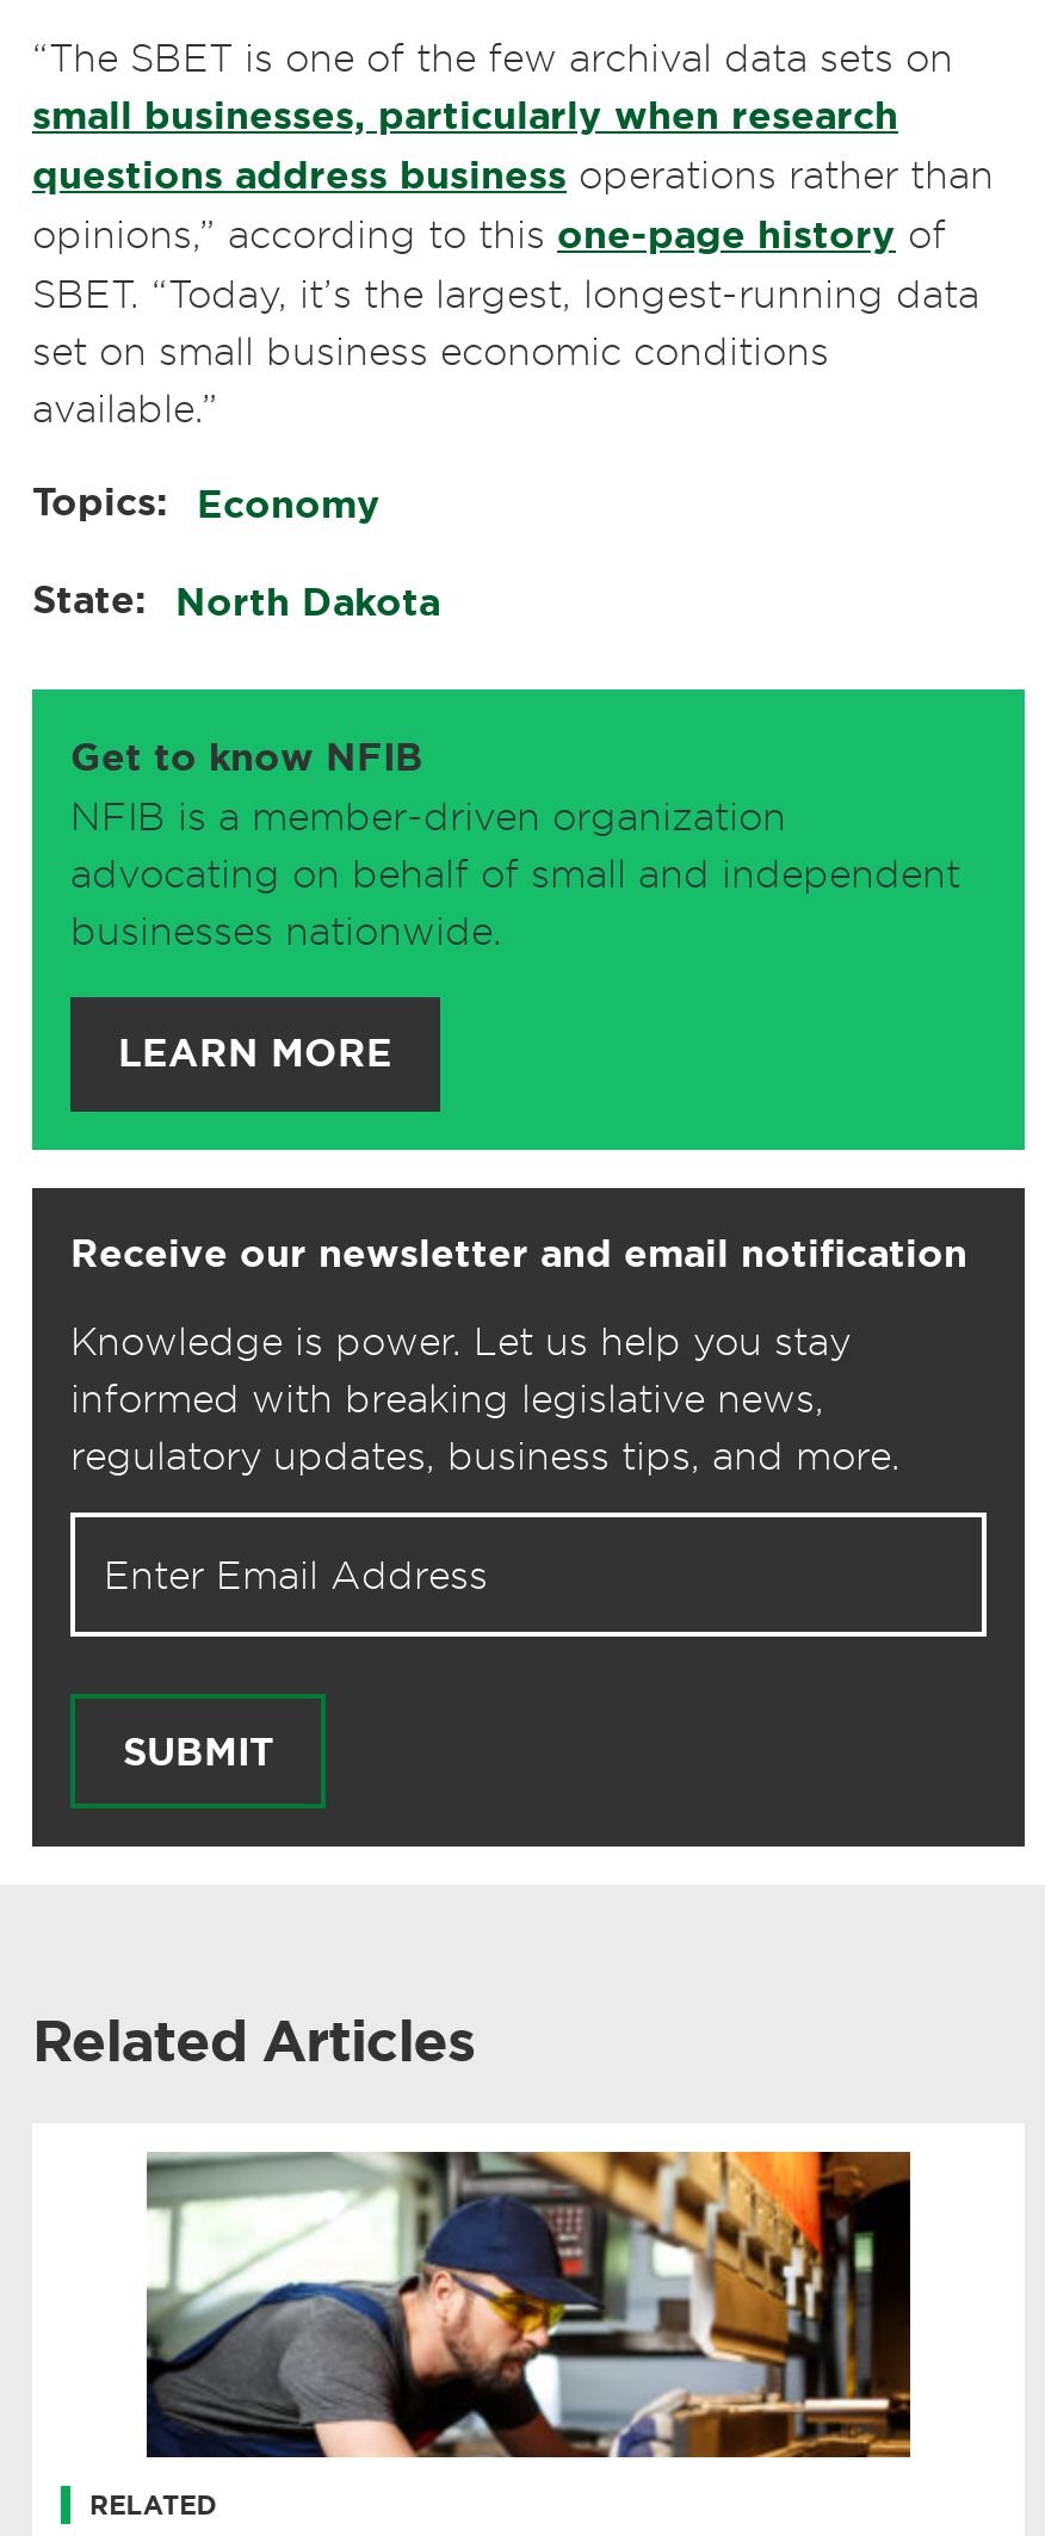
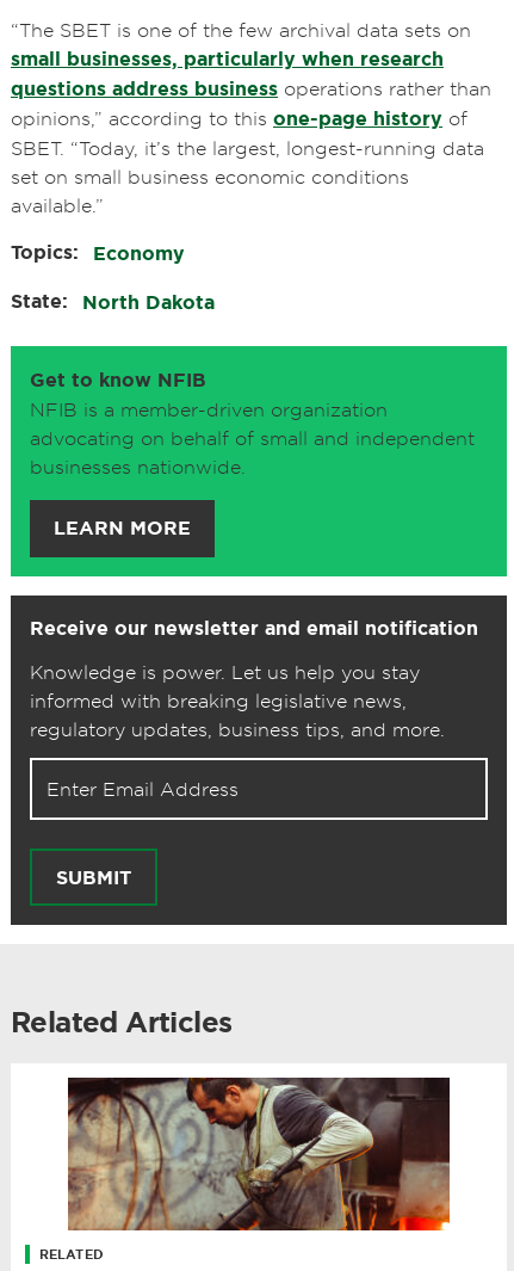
[144,2150,913,2460] [image] -> [67,1076,451,1232] [image]

